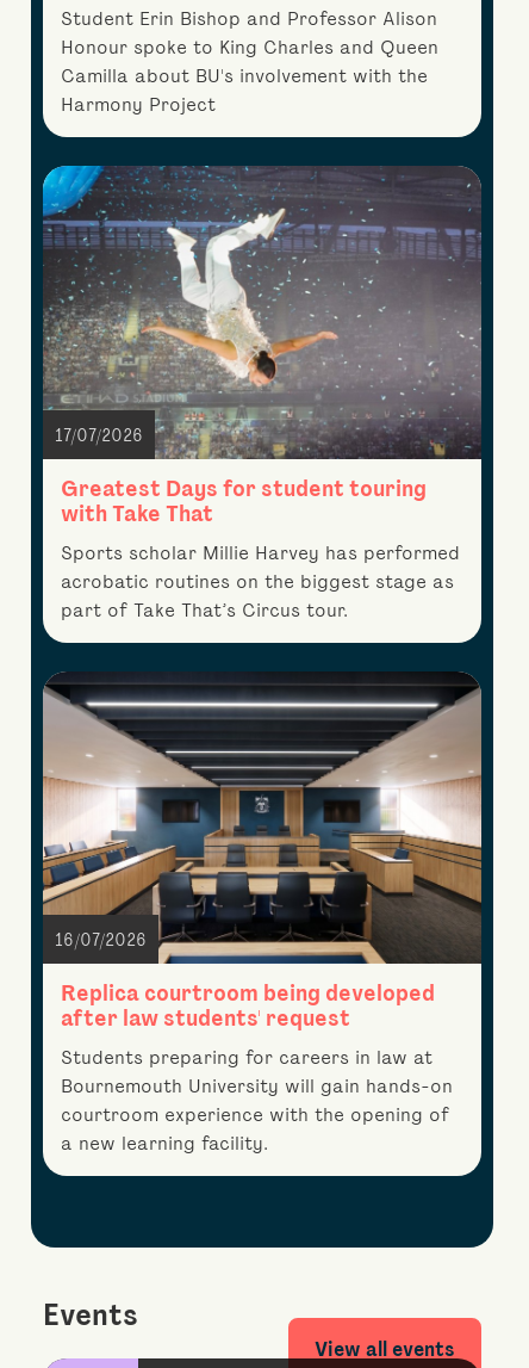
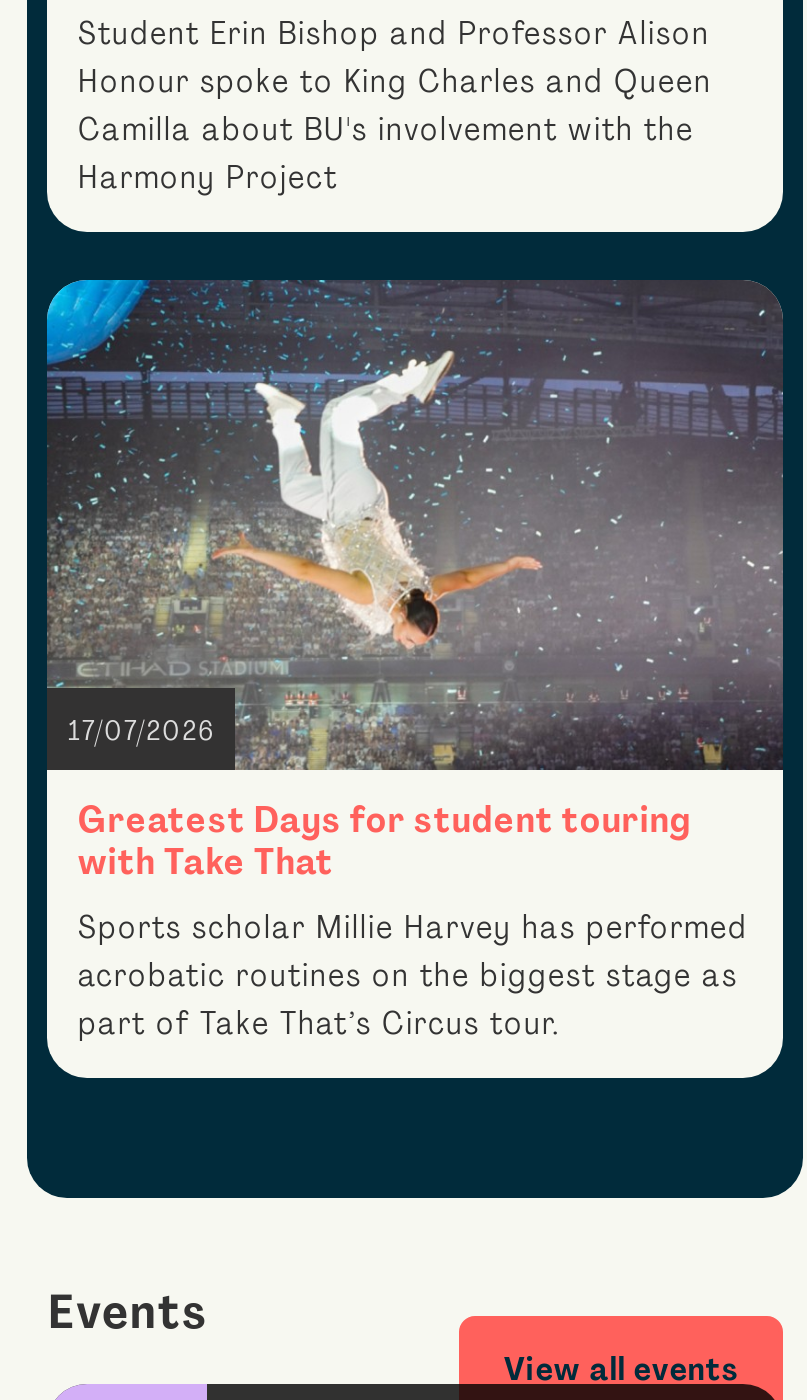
[42,671,483,1155] [image] | 16/07/2026 | Replica courtroom being developed | after law students' request | Students preparing for careers in law at | Bournemouth University will gain hands-on | courtroom experience with the opening of | a new learning facility. -> none

